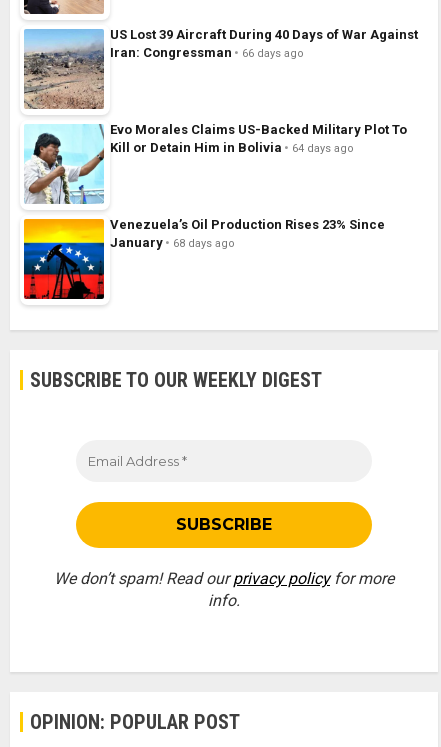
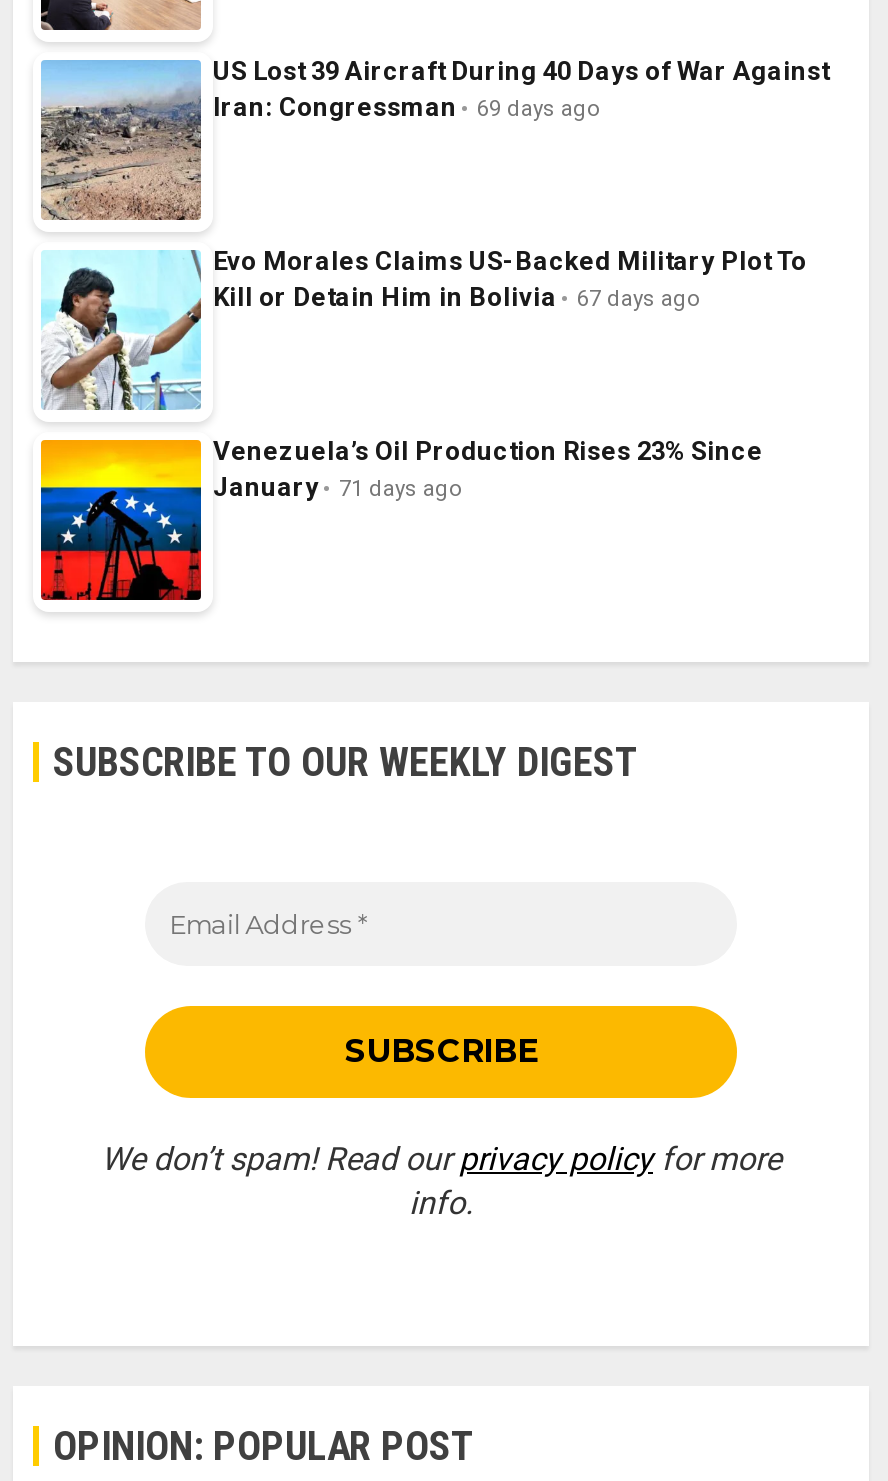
[110,45,304,60] Iran: Congressman 66 days ago -> [213,91,601,121] Iran: Congressman 69 days ago
[110,140,354,155] Kill or Detain Him in Bolivia 64 days ago -> [213,281,701,311] Kill or Detain Him in Bolivia 67 days ago
[110,235,235,250] January 68 days ago -> [213,471,463,501] January 71 days ago

